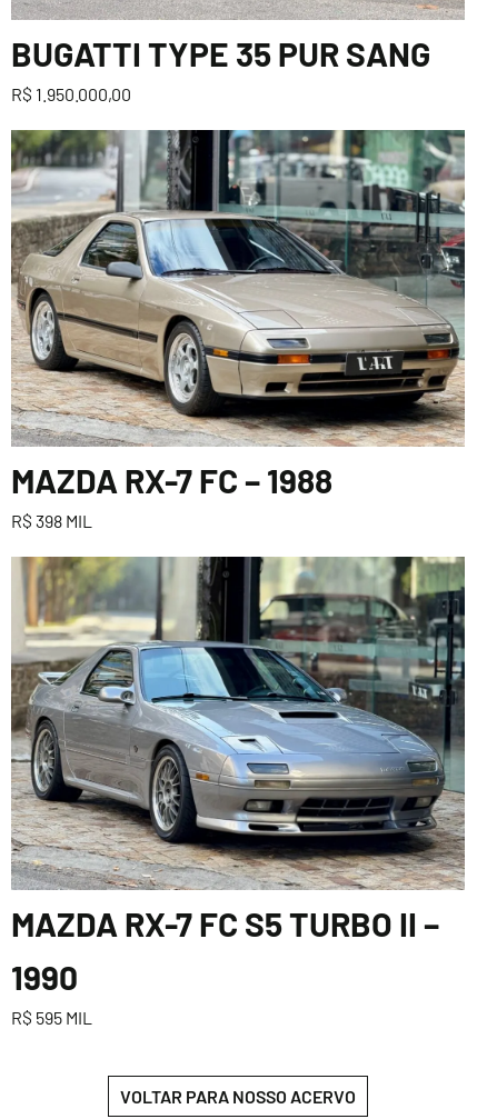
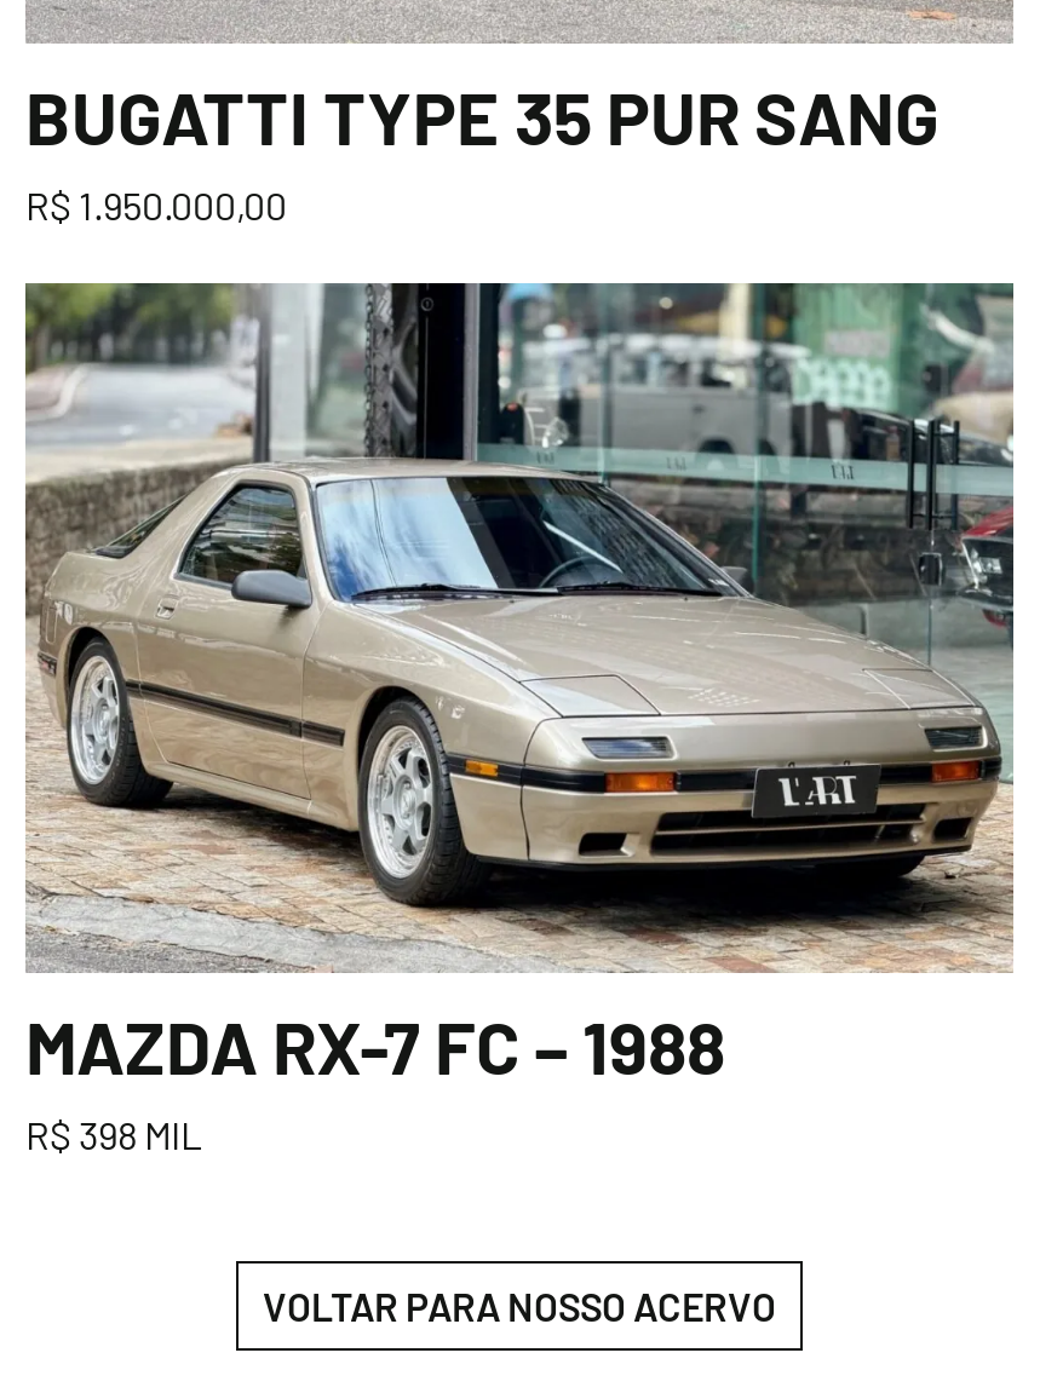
[11,556,466,1027] [image] | MAZDA RX-7 FC S5 TURBO II – | 1990 | R$ 595 MIL -> none

